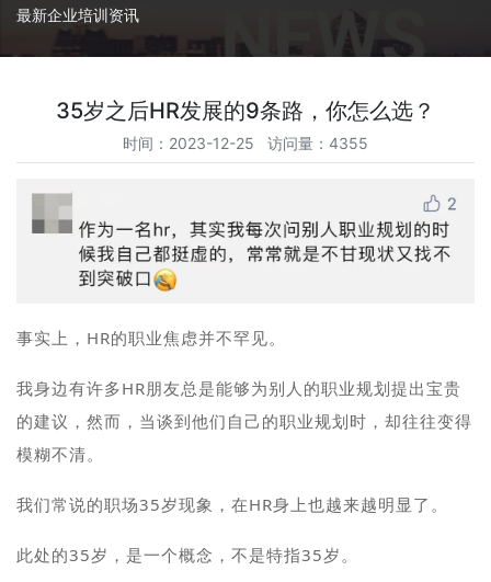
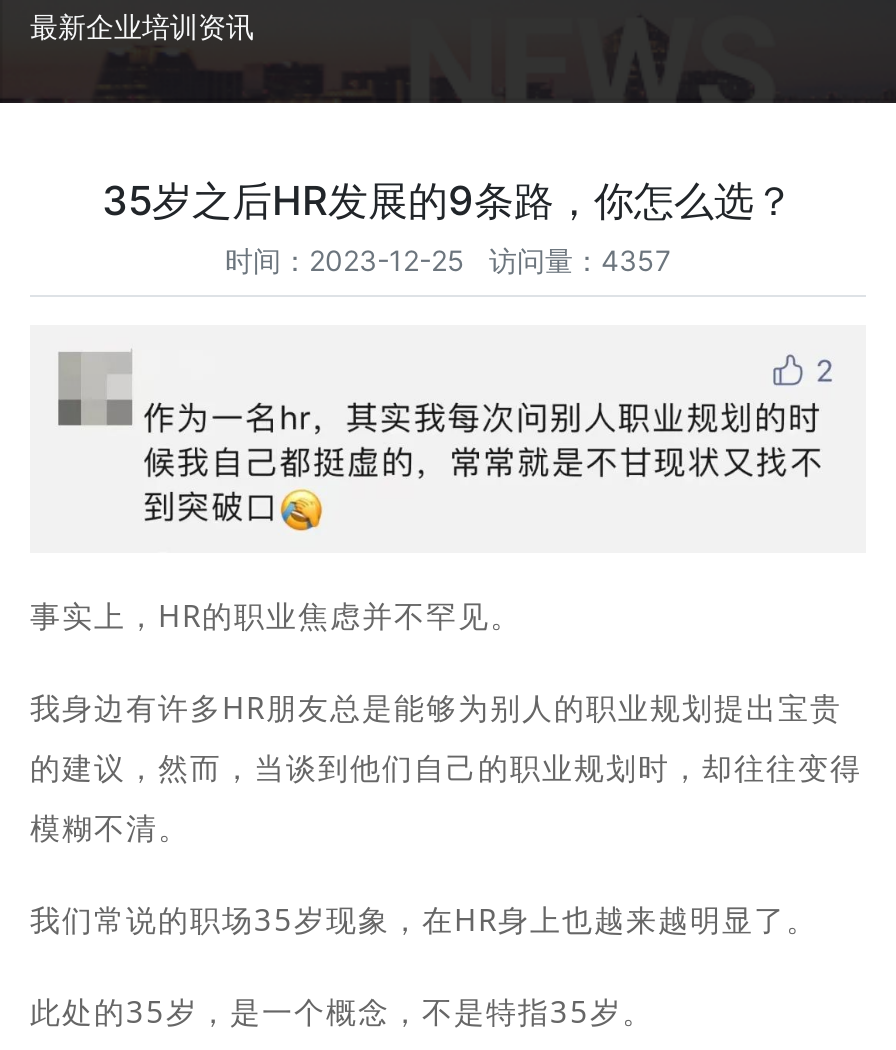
[123,134,368,152] 时间：2023-12-25 访问量：4355 -> [225,243,671,277] 时间：2023-12-25 访问量：4357

